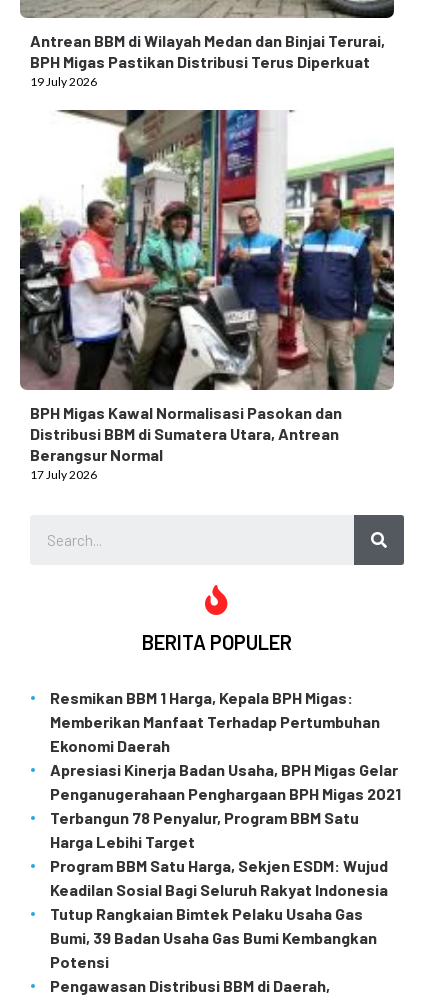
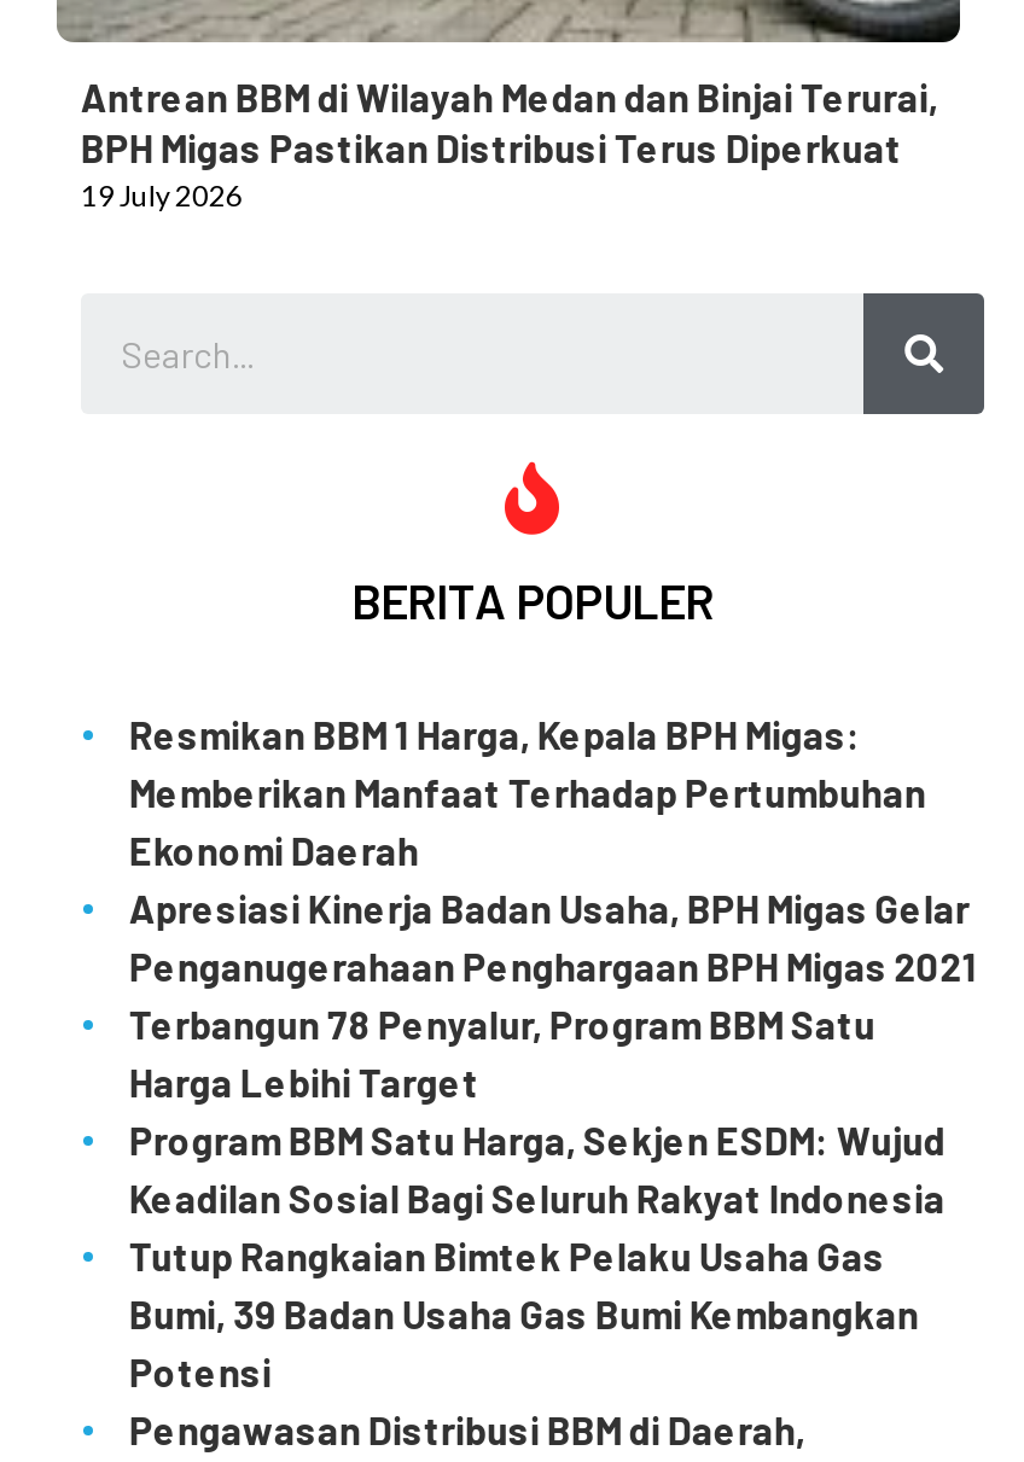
[20,109,395,482] [image] | BPH Migas Kawal Normalisasi Pasokan dan | Distribusi BBM di Sumatera Utara, Antrean | Berangsur Normal | 17 July 2026 -> none

